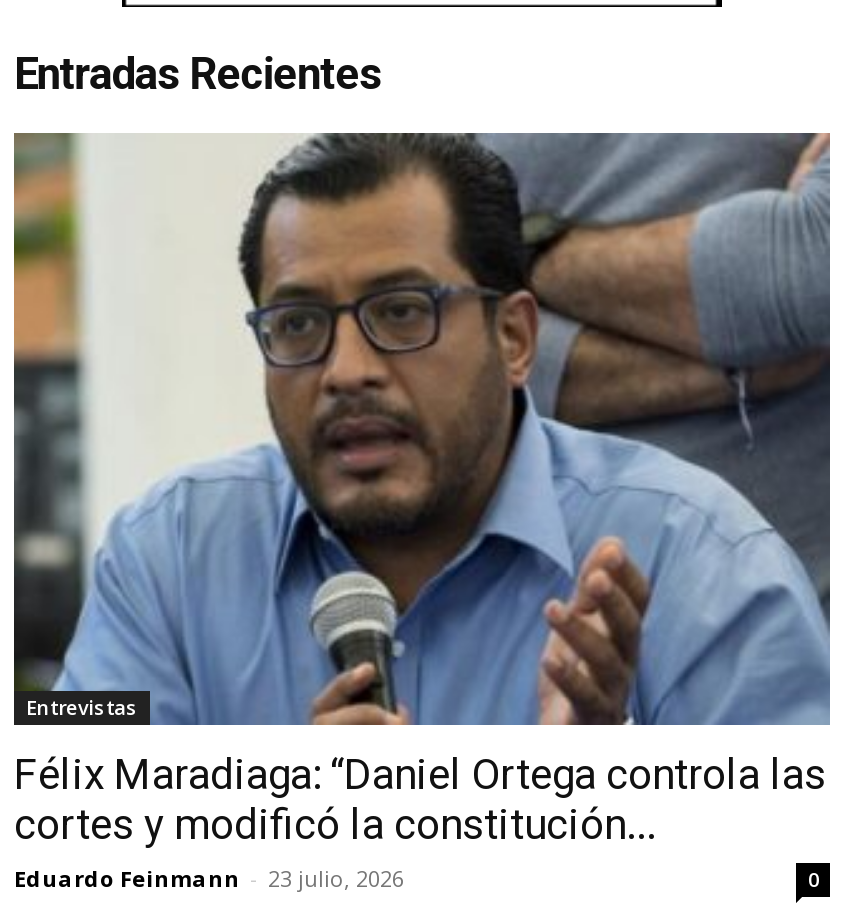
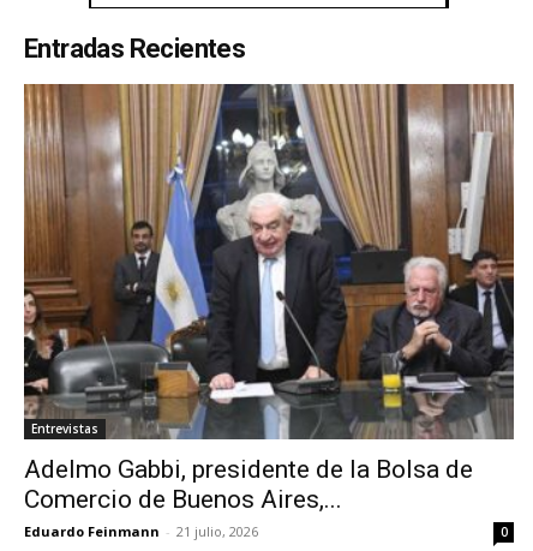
[12,131,832,893] [image] | Félix Maradiaga: “Daniel Ortega controla las | cortes y modificó la constitución... | Eduardo Feinmann - 23 julio, 2026 -> [23,83,515,540] [image] | Adelmo Gabbi, presidente de la Bolsa de | Comercio de Buenos Aires,... | Eduardo Feinmann - 21 julio, 2026

